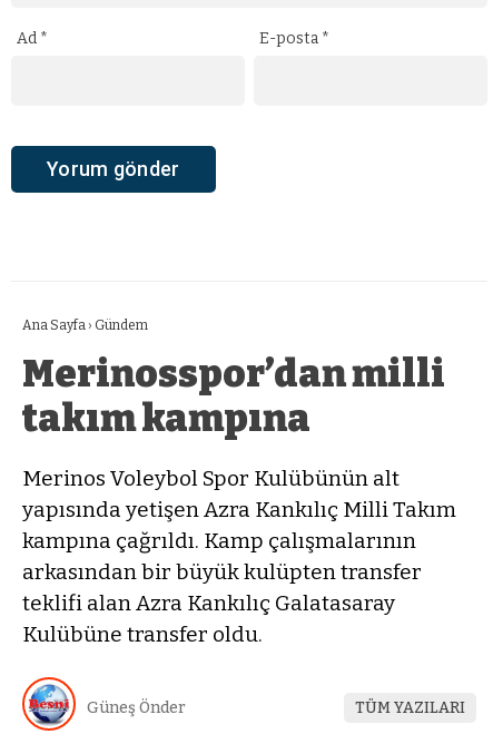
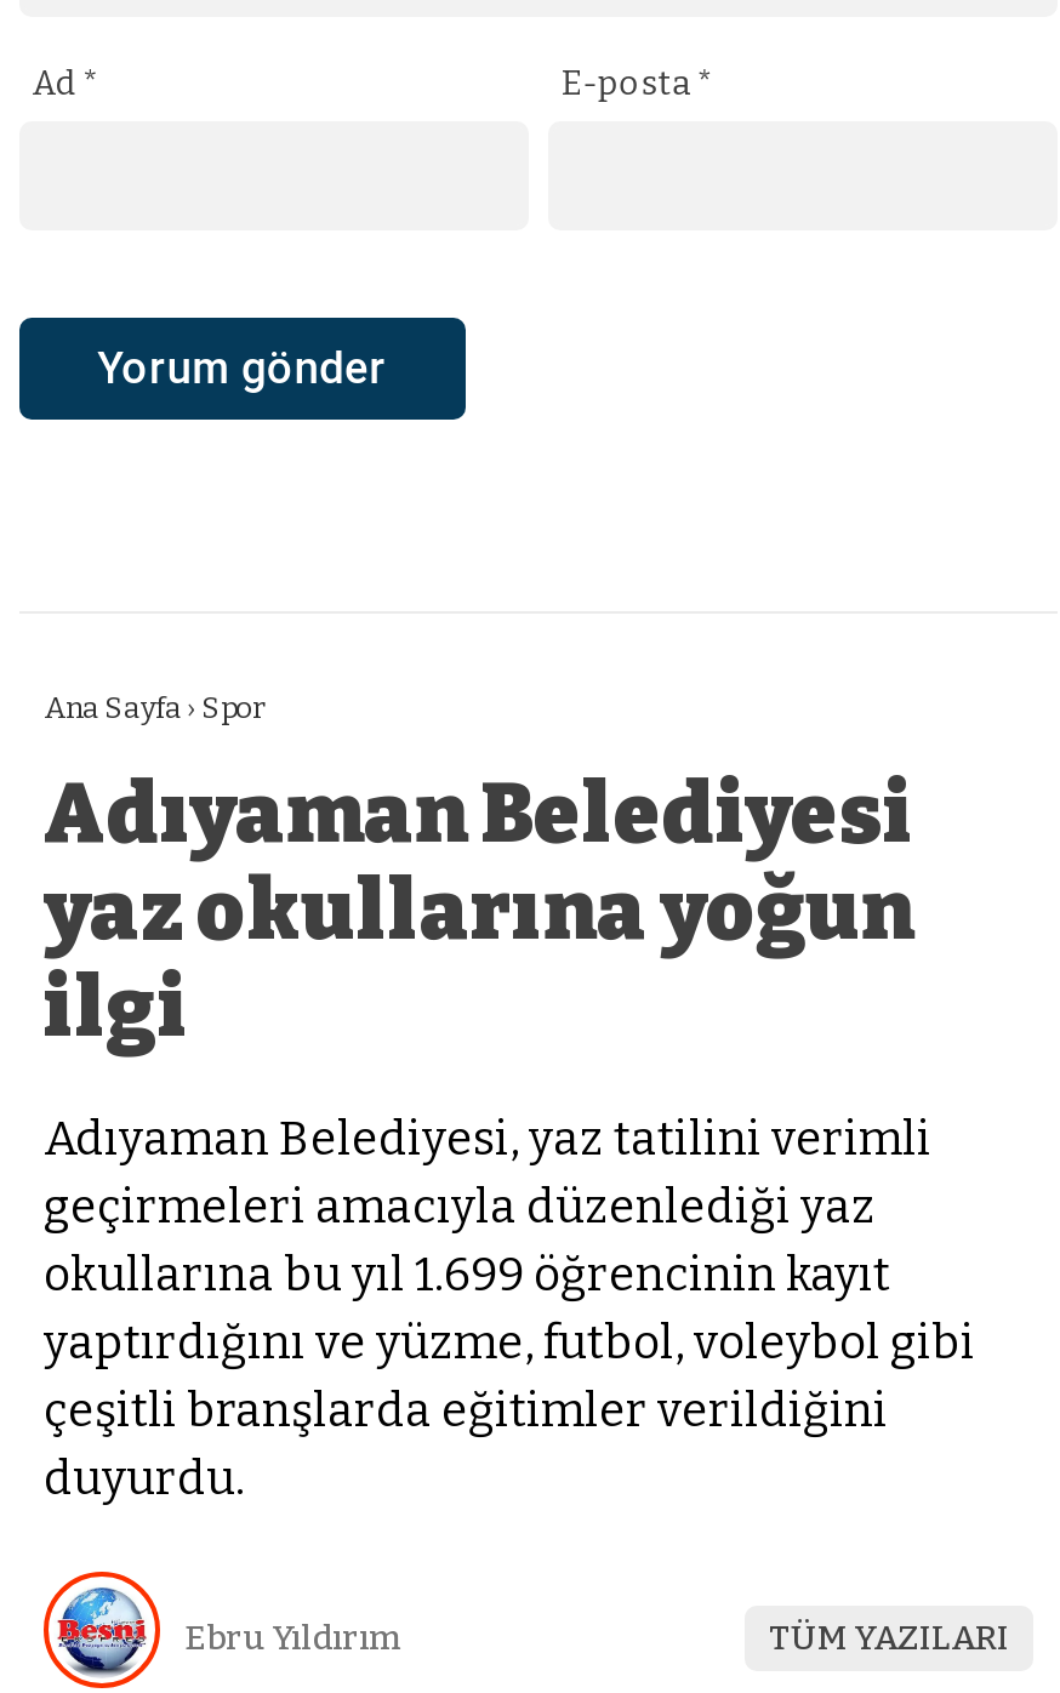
[22,317,445,441] Ana Sayfa › Gündem | Merinosspor’dan milli | takım kampına -> [44,690,914,1056] Ana Sayfa › Spor | Adıyaman Belediyesi | yaz okullarına yoğun | ilgi
[22,465,456,647] Merinos Voleybol Spor Kulübünün alt | yapısında yetişen Azra Kankılıç Milli Takım | kampına çağrıldı. Kamp çalışmalarının | arkasından bir büyük kulüpten transfer | teklifi alan Azra Kankılıç Galatasaray | Kulübüne transfer oldu. -> [44,1110,975,1505] Adıyaman Belediyesi, yaz tatilini verimli | geçirmeleri amacıyla düzenlediği yaz | okullarına bu yıl 1.699 öğrencinin kayıt | yaptırdığını ve yüzme, futbol, voleybol gibi | çeşitli branşlarda eğitimler verildiğini | duyurdu.
[87,698,186,717] Güneş Önder -> [184,1617,403,1658] Ebru Yıldırım

